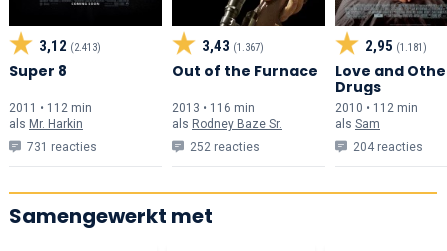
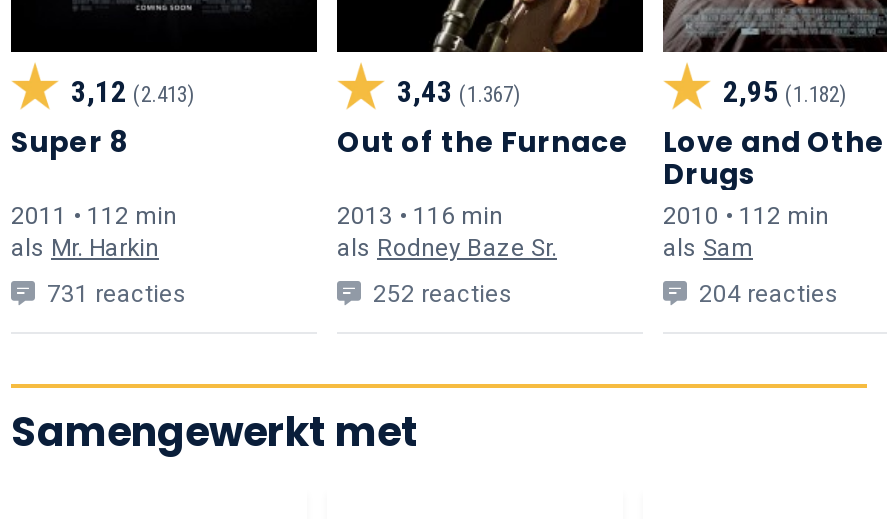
[365,37,427,55] 2,95 (1.181) -> [723,74,847,110] 2,95 (1.182)

